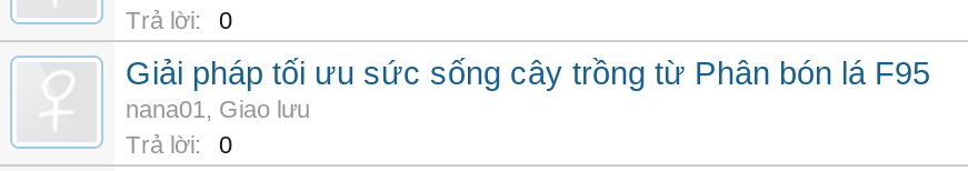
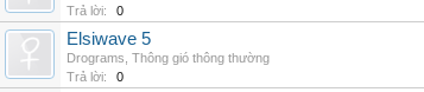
[126,56,930,122] Giải pháp tối ưu sức sống cây trồng từ Phân bón lá F95 | nana01, Giao lưu -> [67,29,270,65] Elsiwave 5 | Drograms, Thông gió thông thường

